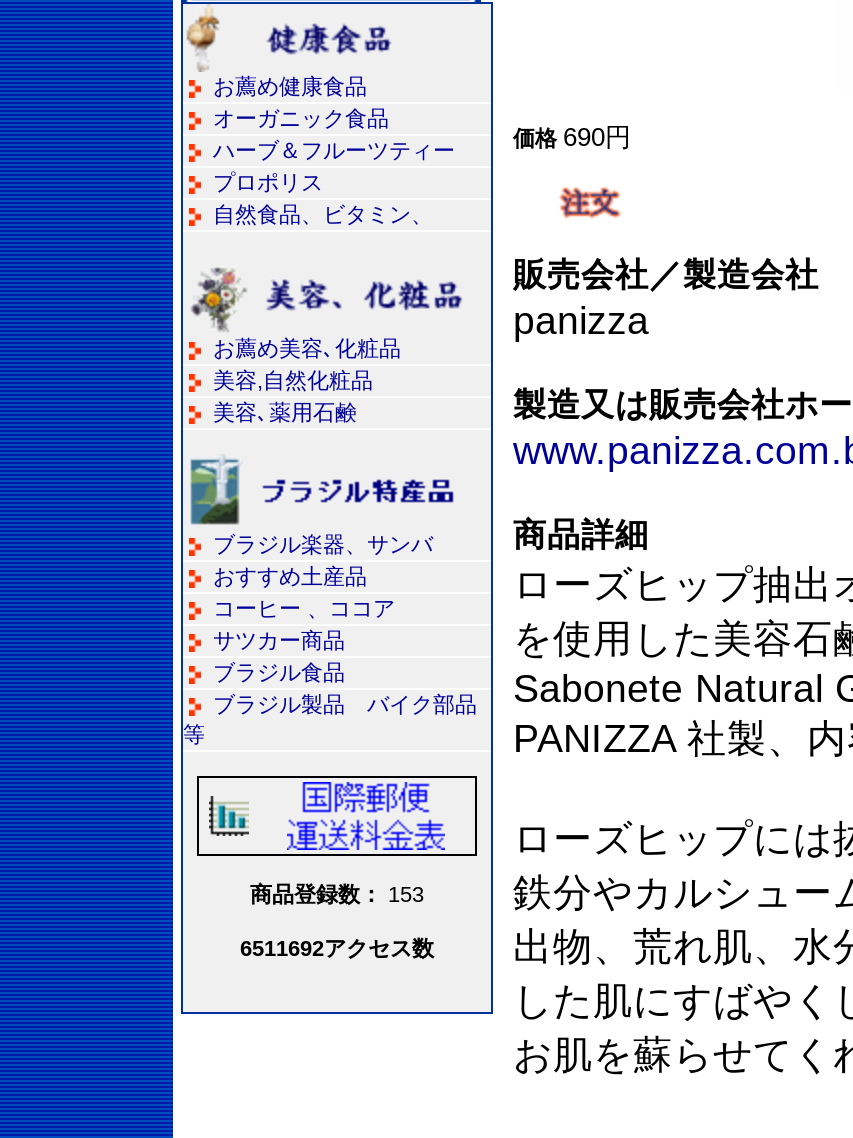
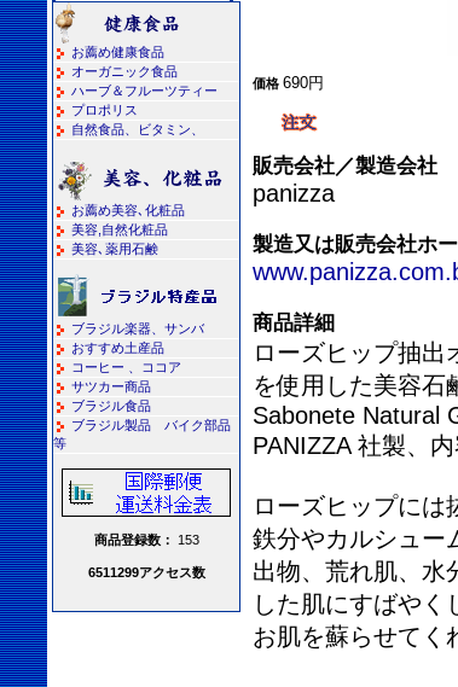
[240,936,434,960] 6511692アクセス数 -> [88,565,205,580] 6511299アクセス数

